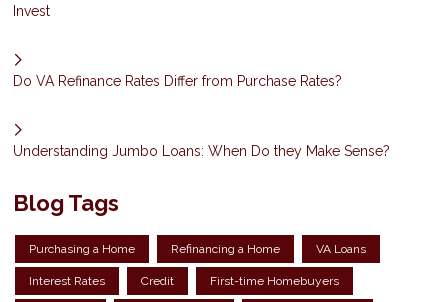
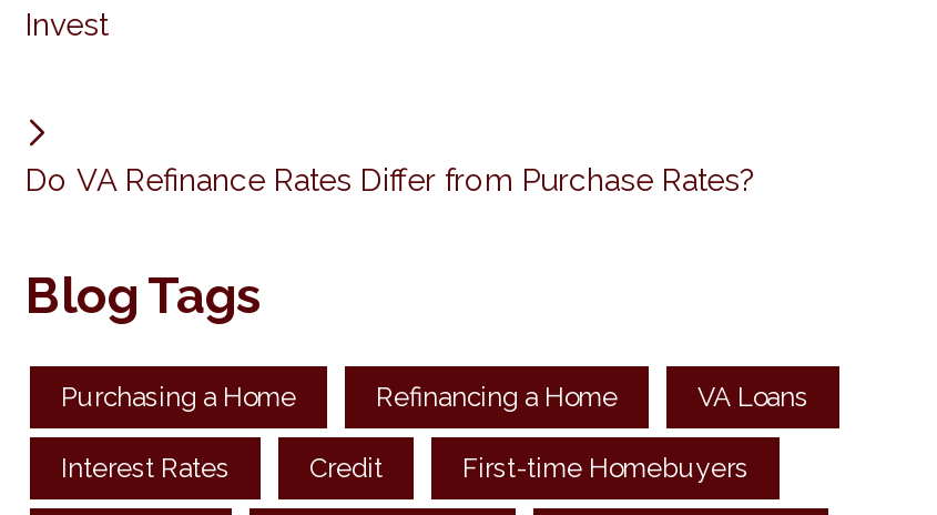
[13,142,390,158] Understanding Jumbo Loans: When Do they Make Sense? -> none

